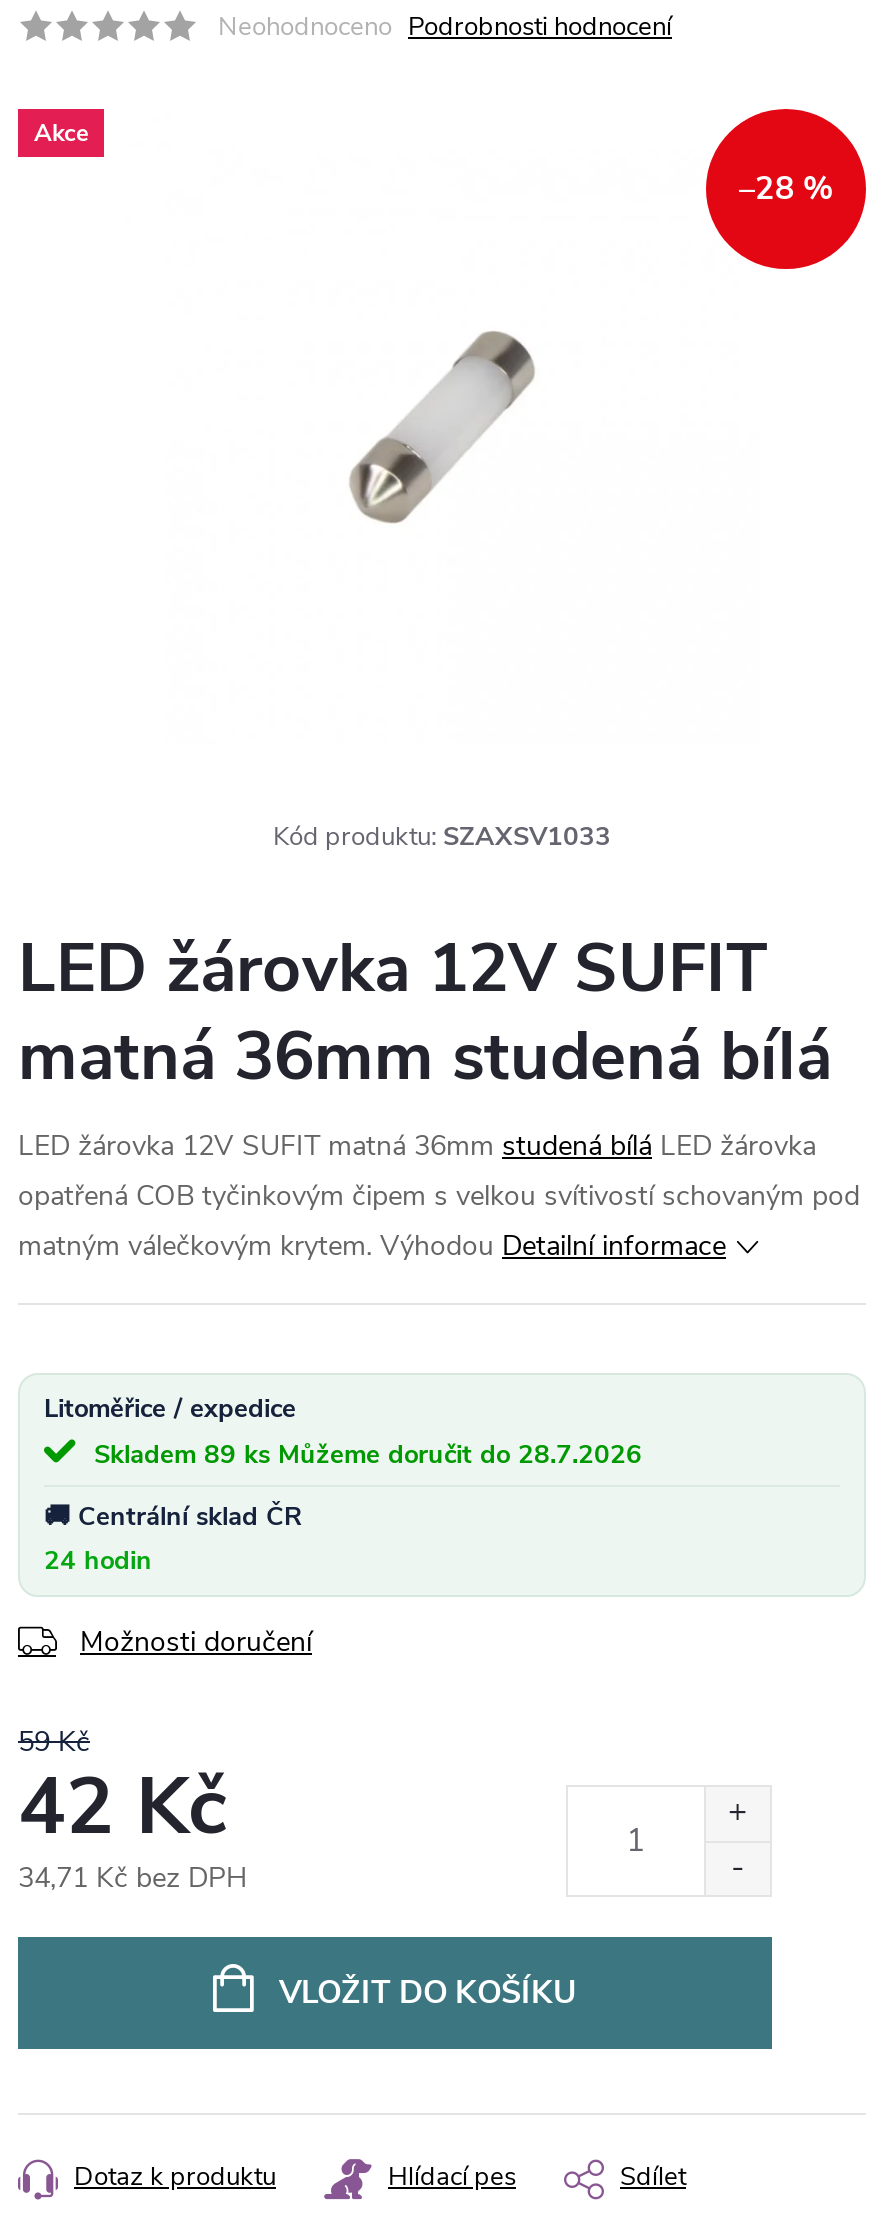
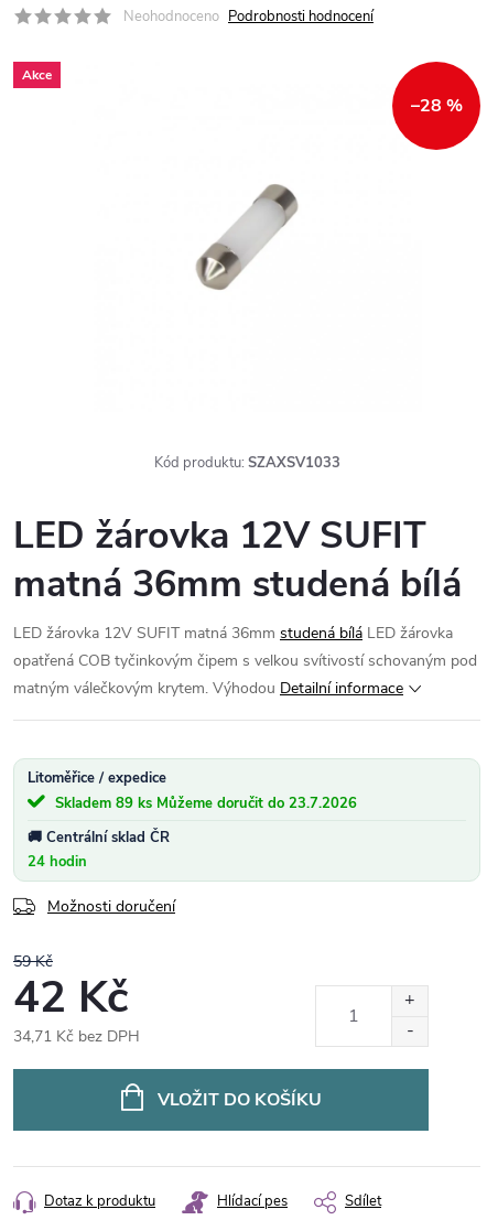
[518,1437,642,1473] 28.7.2026 -> [289,793,357,813] 23.7.2026

